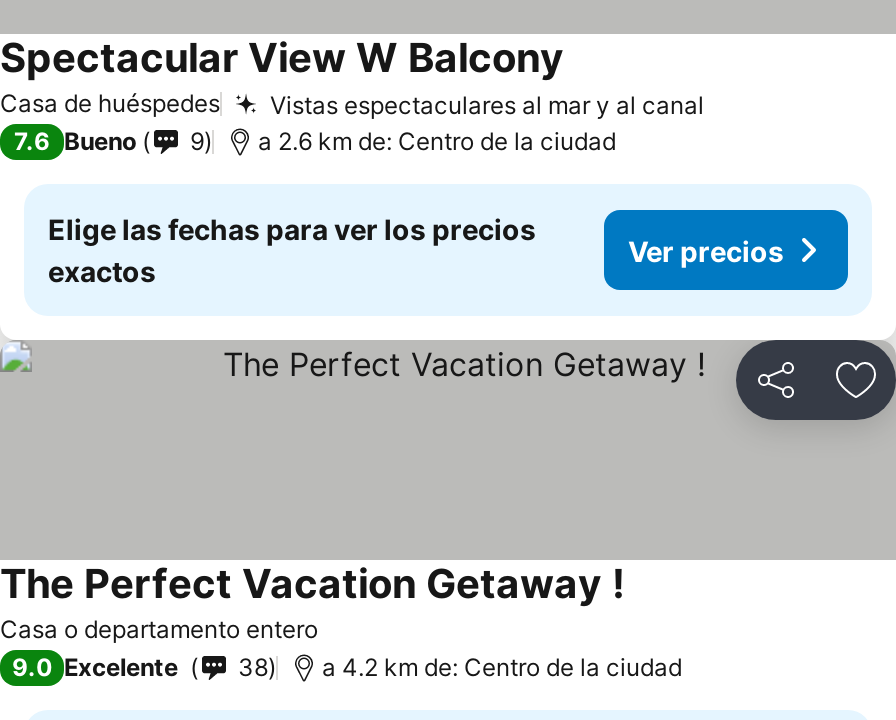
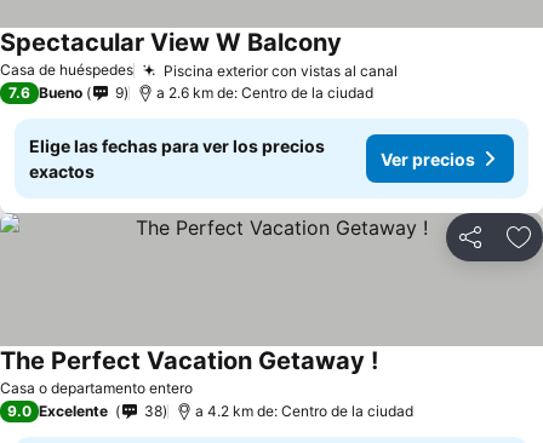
[270,89,704,119] Vistas espectaculares al mar y al canal -> [164,61,398,79] Piscina exterior con vistas al canal

